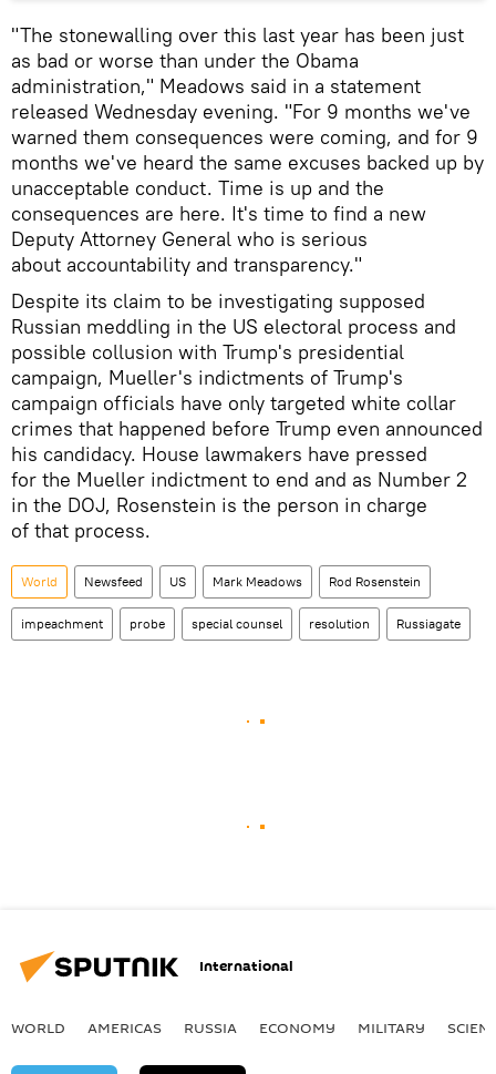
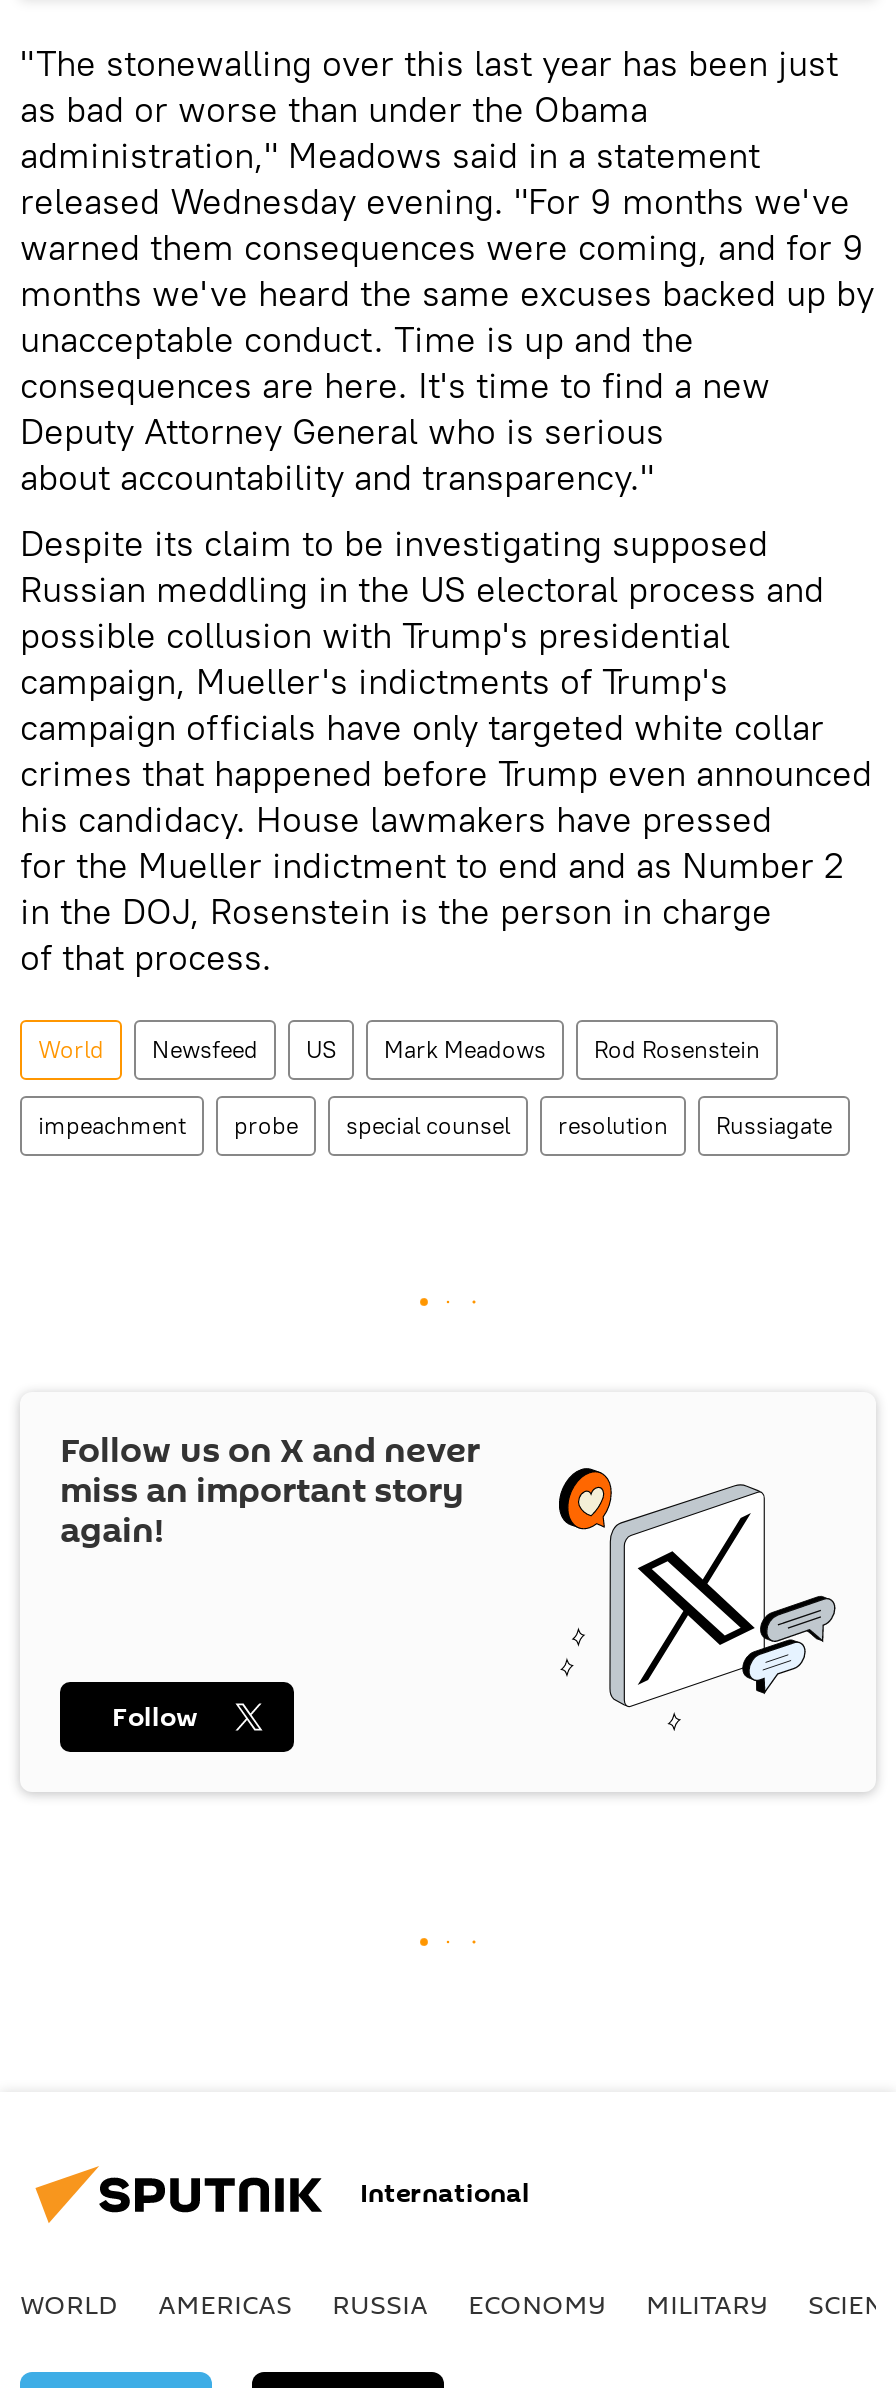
none -> [60,1426,838,1732] [image] | Follow us on X and never | miss an important story | again!
none -> [112,1698,198,1736] Follow

